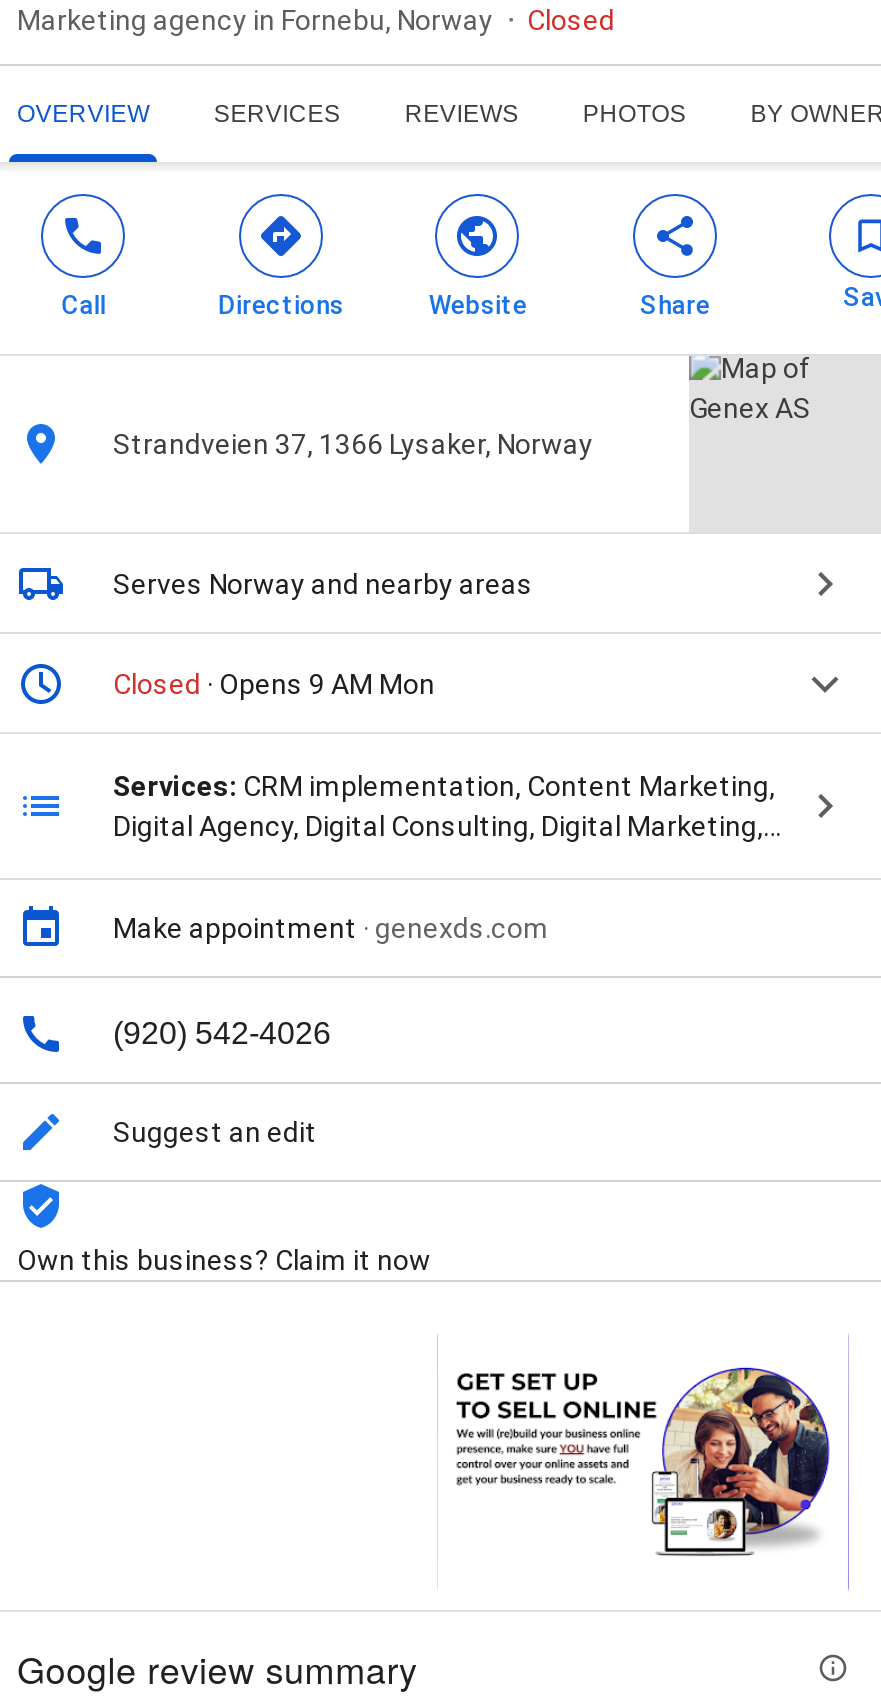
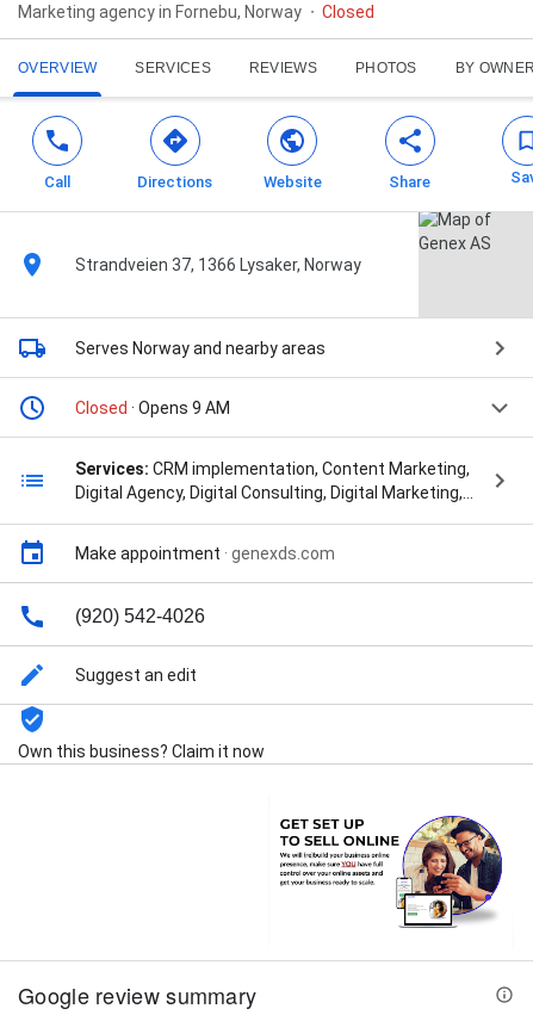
[113,668,435,700] Closed · Opens 9 AM Mon -> [75,399,230,418] Closed · Opens 9 AM

